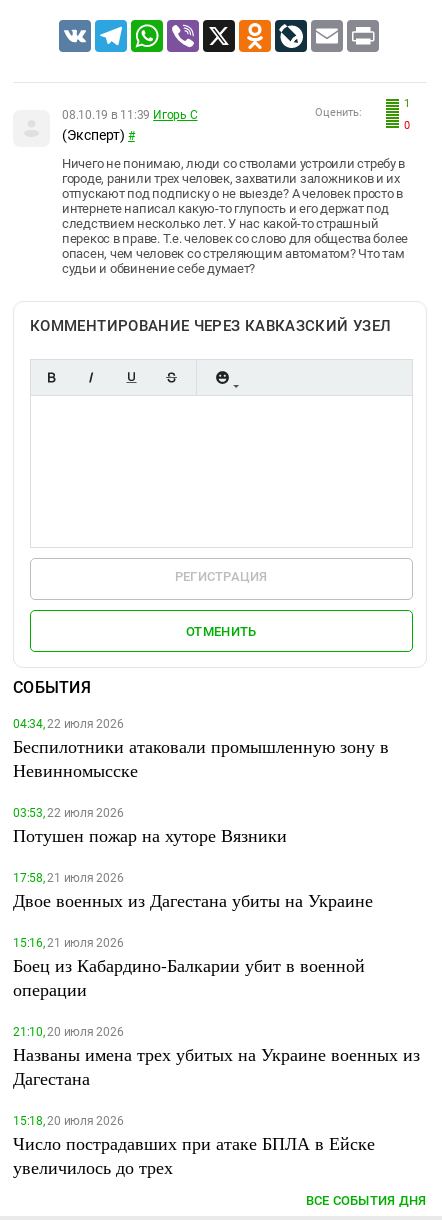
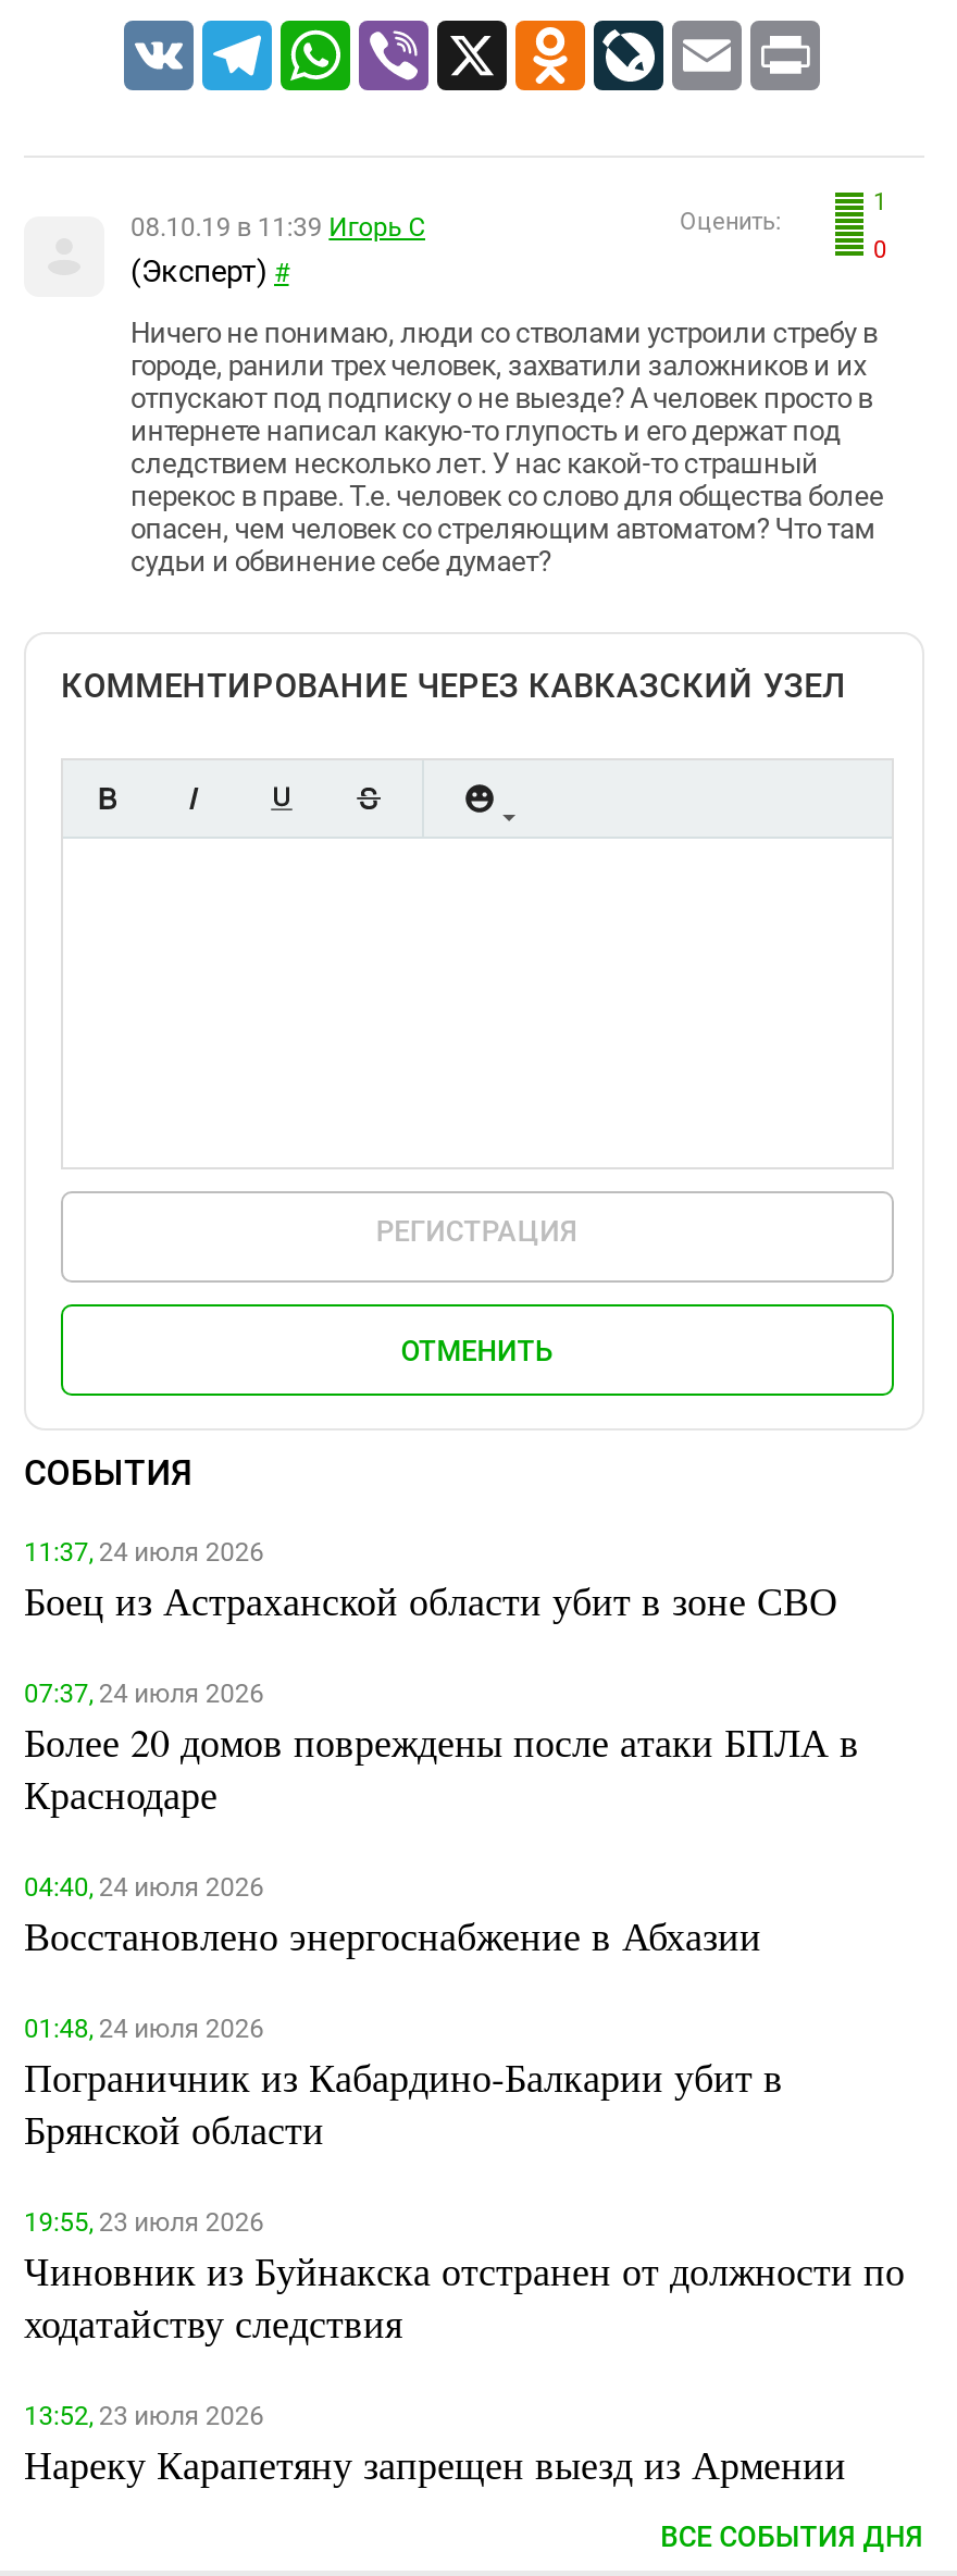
[13,717,389,782] 04:34, 22 июля 2026 | Беспилотники атаковали промышленную зону в | Невинномысске -> [24,1537,837,1626] 11:37, 24 июля 2026 | Боец из Астраханской области убит в зоне СВО
[13,806,287,847] 03:53, 22 июля 2026 | Потушен пожар на хуторе Вязники -> [24,1679,859,1820] 07:37, 24 июля 2026 | Более 20 домов повреждены после атаки БПЛА в | Краснодаре
[13,871,373,912] 17:58, 21 июля 2026 | Двое военных из Дагестана убиты на Украине -> [24,1872,761,1961] 04:40, 24 июля 2026 | Восстановлено энергоснабжение в Абхазии
[13,936,365,1001] 15:16, 21 июля 2026 | Боец из Кабардино-Балкарии убит в военной | операции -> [24,2014,783,2155] 01:48, 24 июля 2026 | Пограничник из Кабардино-Балкарии убит в | Брянской области
[13,1025,420,1090] 21:10, 20 июля 2026 | Названы имена трех убитых на Украине военных из | Дагестана -> [24,2207,905,2349] 19:55, 23 июля 2026 | Чиновник из Буйнакска отстранен от должности по | ходатайству следствия
[13,1114,375,1179] 15:18, 20 июля 2026 | Число пострадавших при атаке БПЛА в Ейске | увеличилось до трех -> [24,2401,846,2490] 13:52, 23 июля 2026 | Нареку Карапетяну запрещен выезд из Армении

